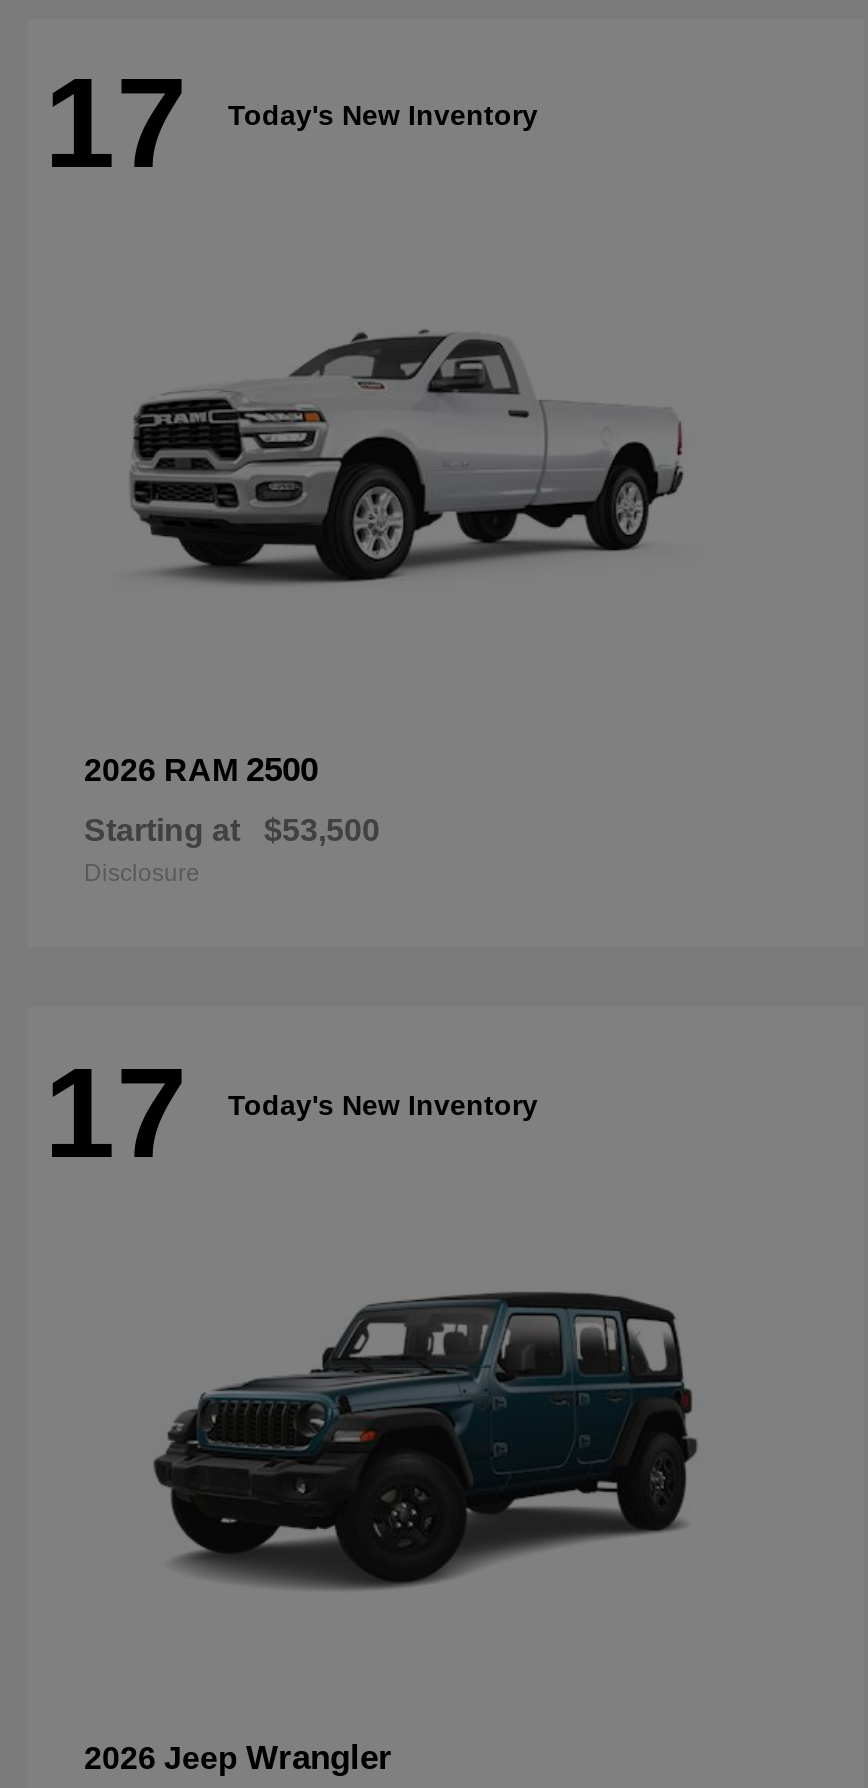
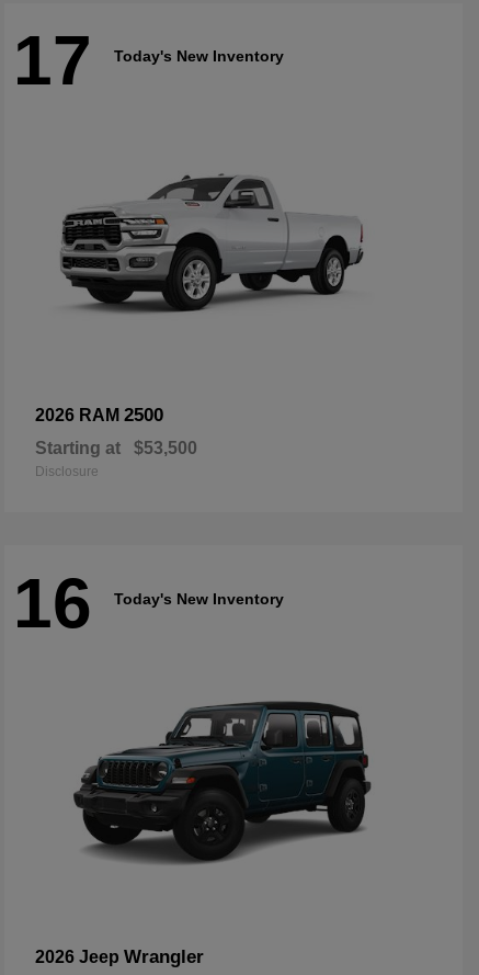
[44,1040,538,1184] 17 Today's New Inventory -> [13,563,284,642] 16 Today's New Inventory

